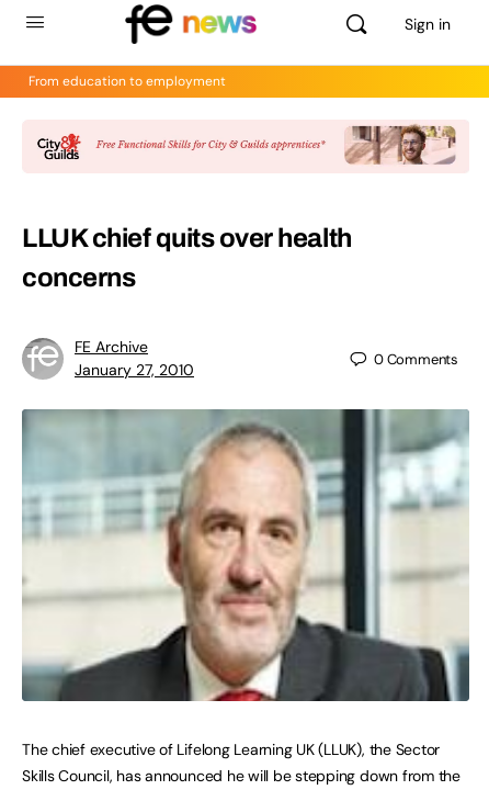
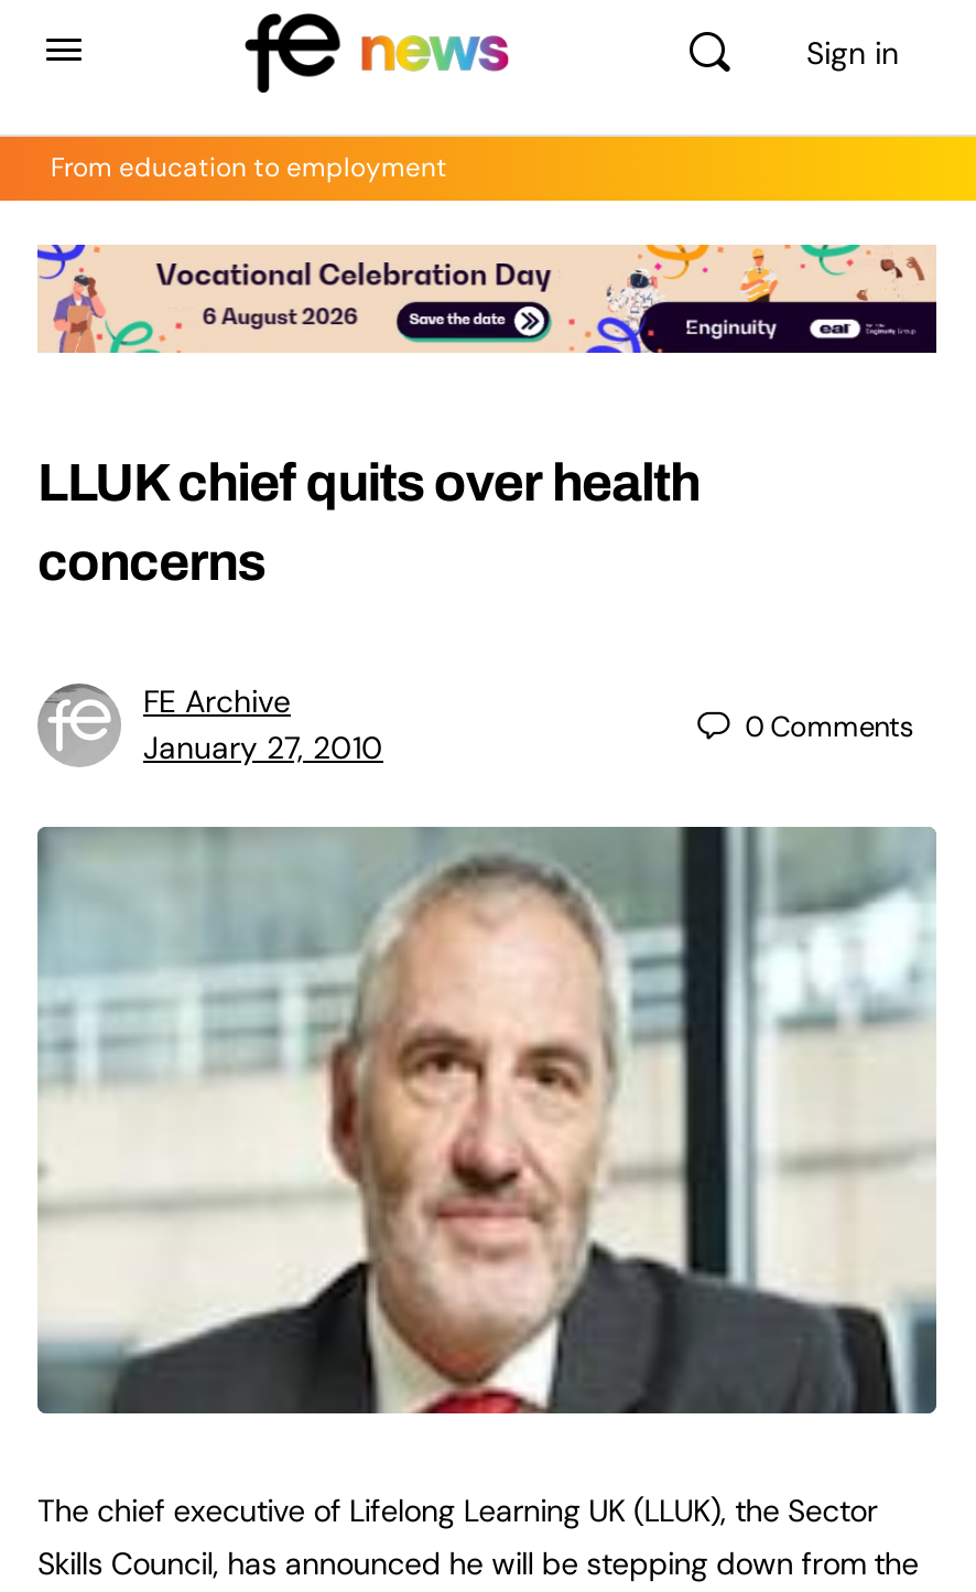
[22,120,469,173] [image] -> [35,243,939,355] [image]

